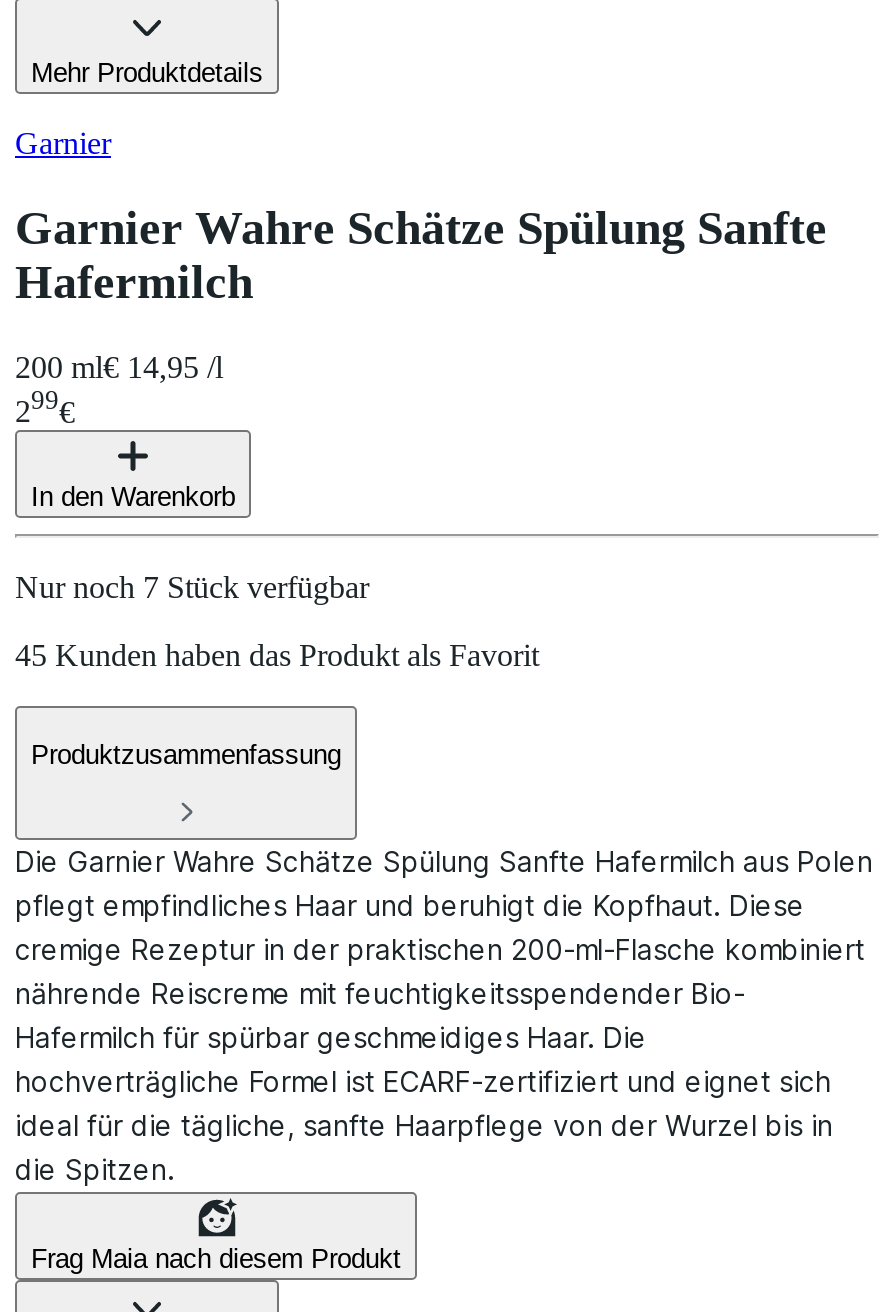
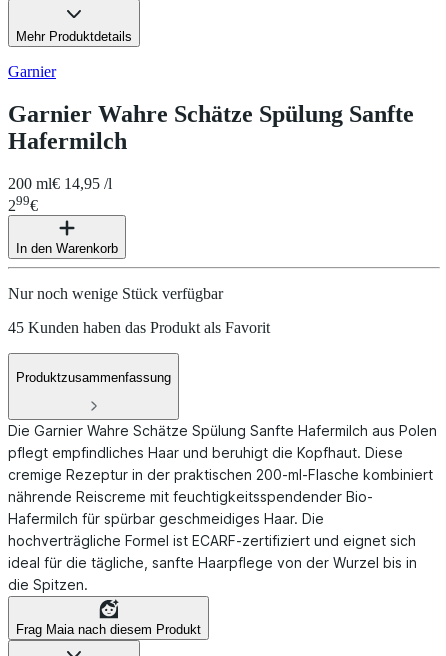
[15,571,369,605] Nur noch 7 Stück verfügbar -> [8,285,223,302] Nur noch wenige Stück verfügbar

